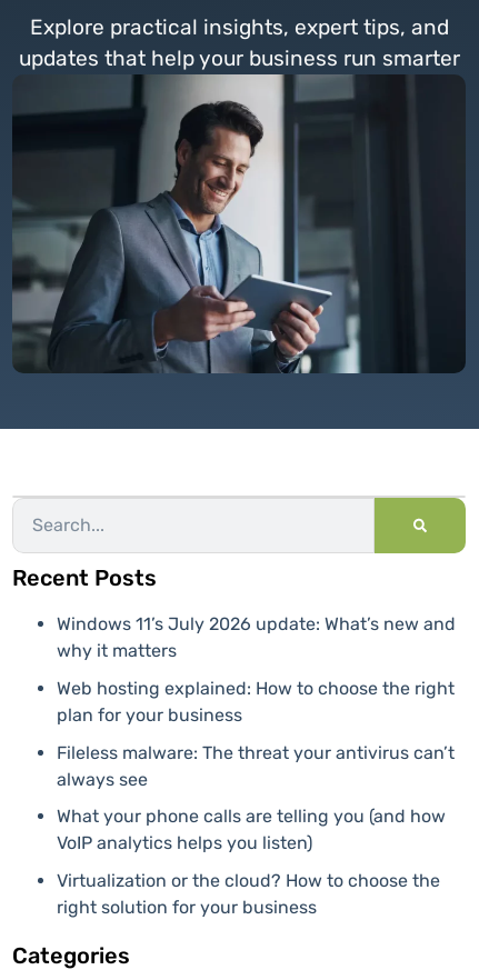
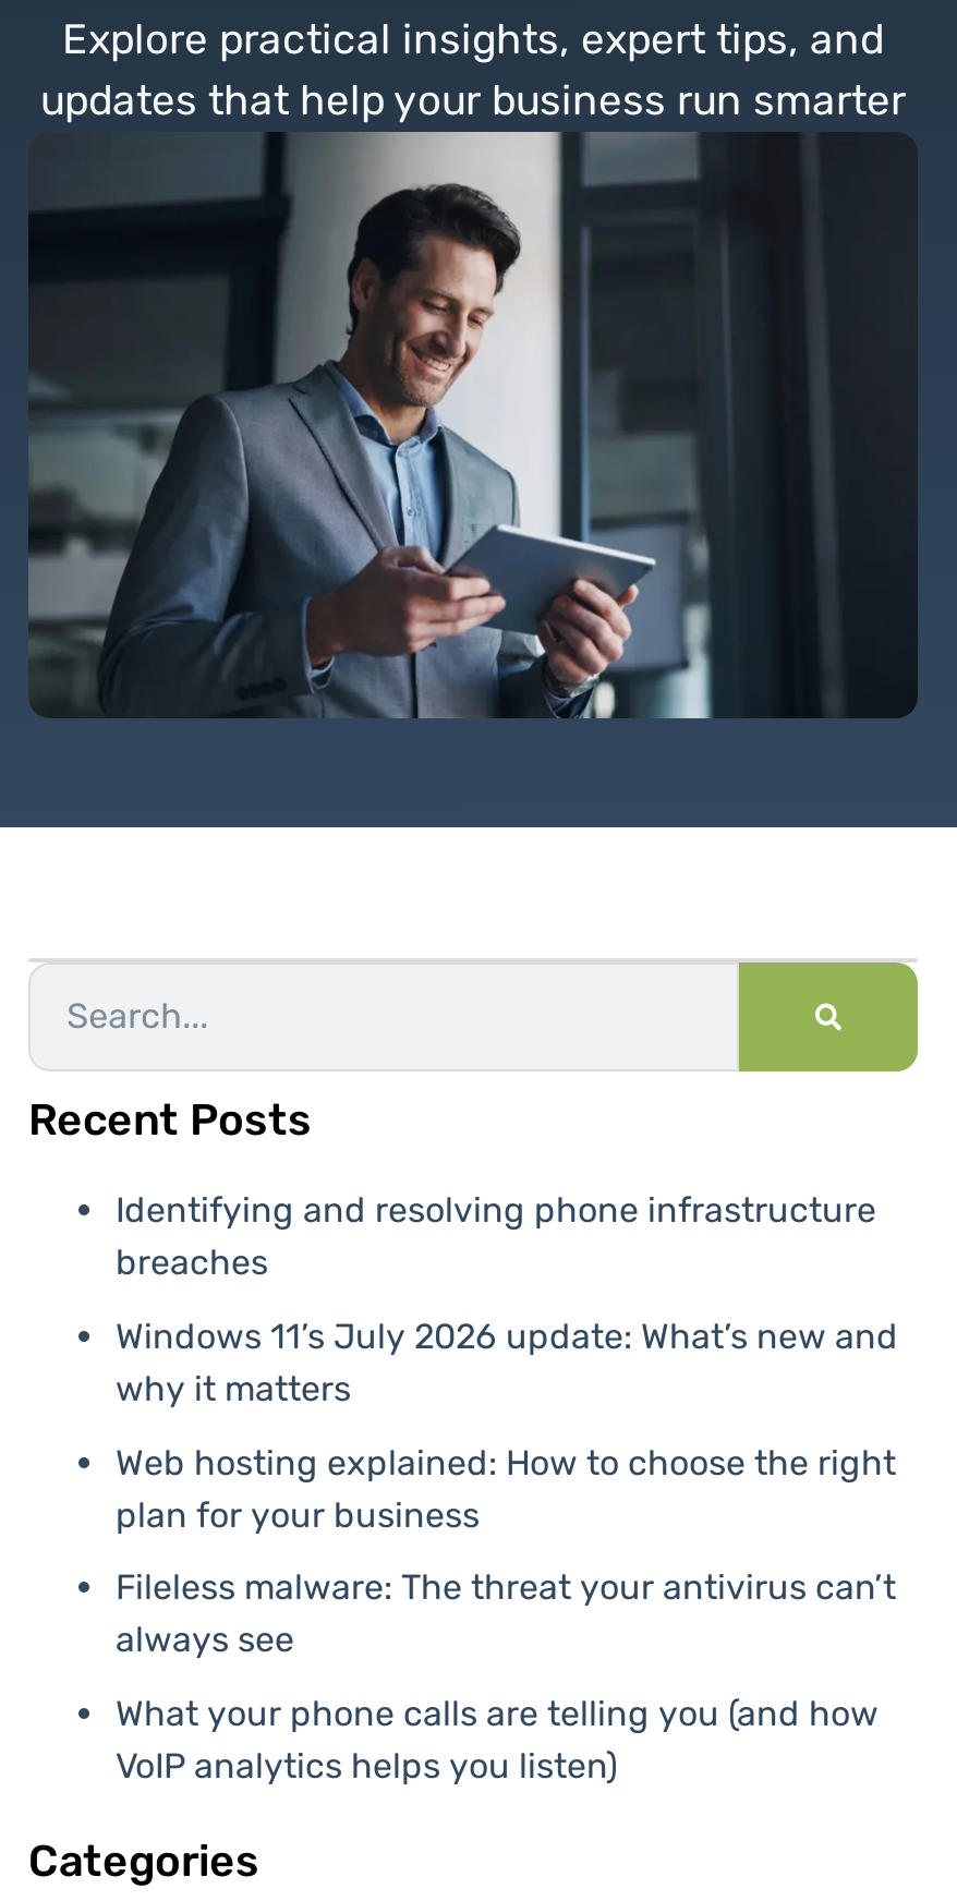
none -> [116,1190,876,1284] Identifying and resolving phone infrastructure | breaches
moved [57,614,456,853] -> [116,1315,898,1786]: Windows 11’s July 2026 update: What’s new and | why it matters | Web hosting explained: How to choose the right | plan for your business | Fileless malware: The threat your antivirus can’t | always see | What your phone calls are telling you (and how | VoIP analytics helps you listen)
[57,870,440,917] Virtualization or the cloud? How to choose the | right solution for your business -> none

